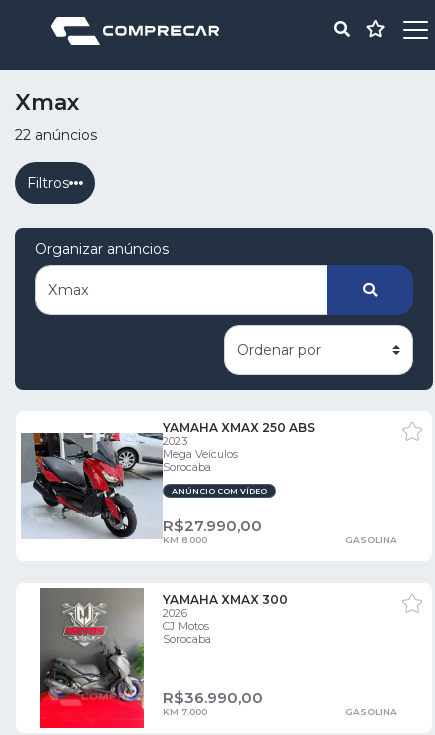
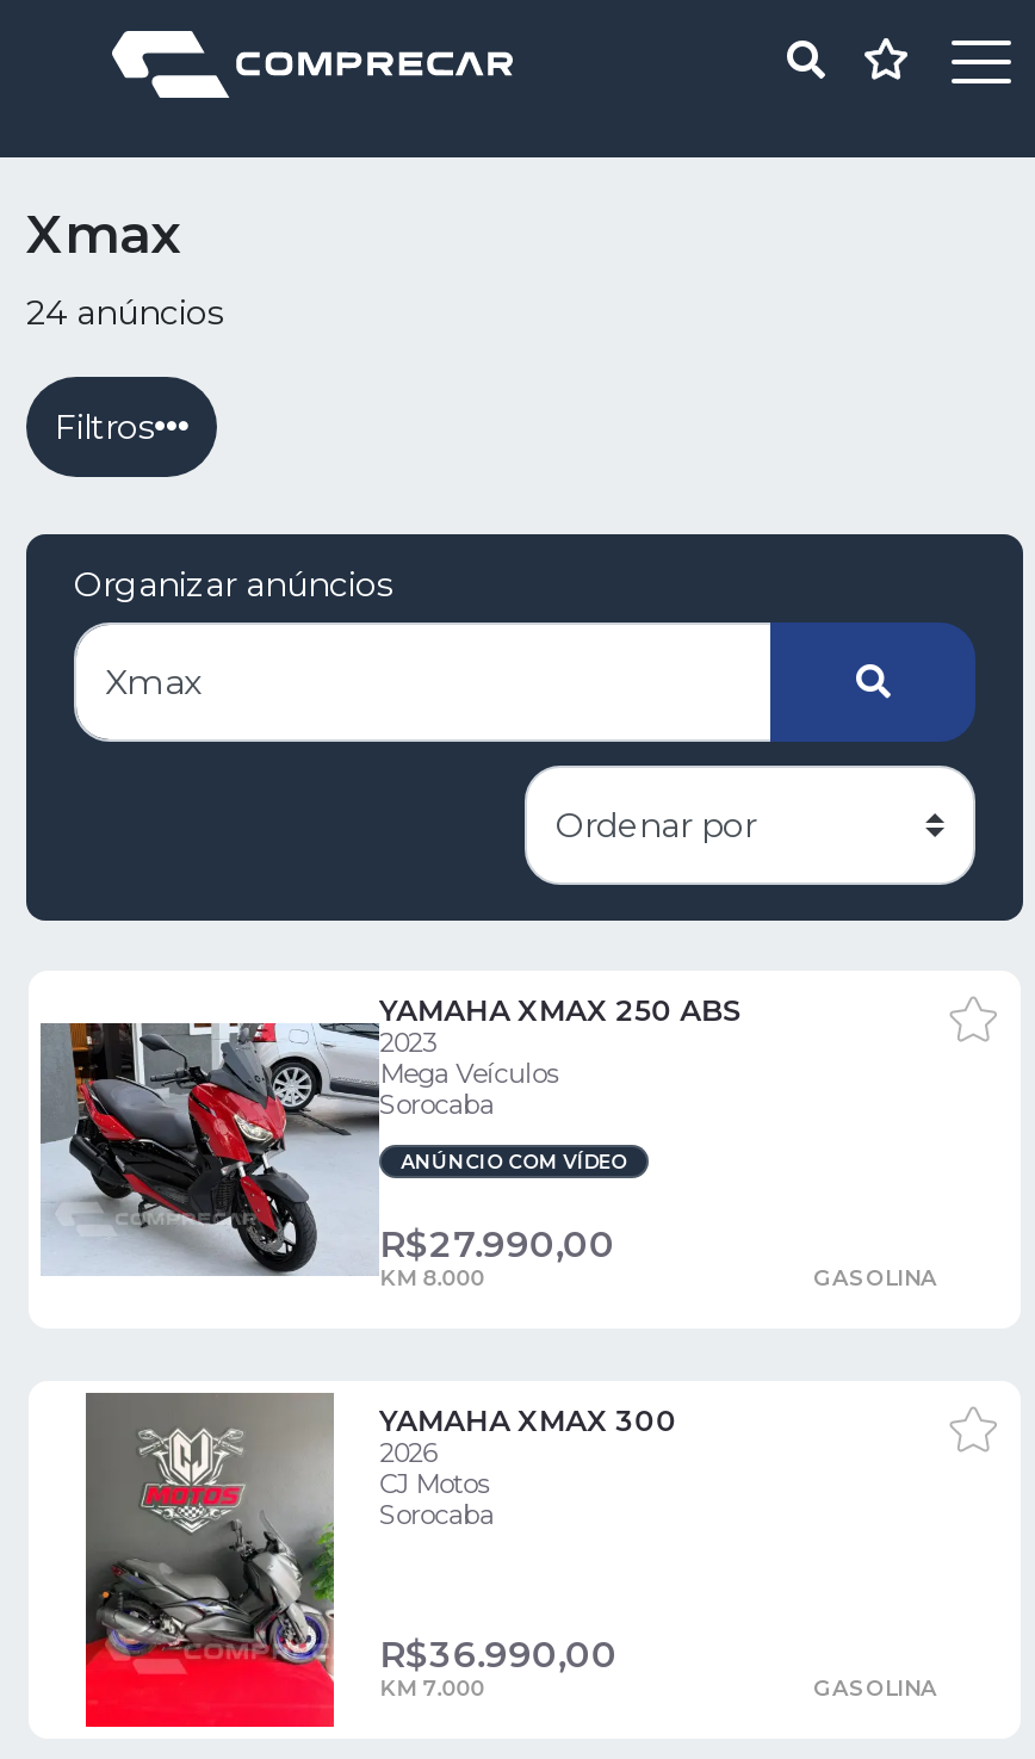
[15,126,97,144] 22 anúncios -> [26,291,224,334] 24 anúncios

